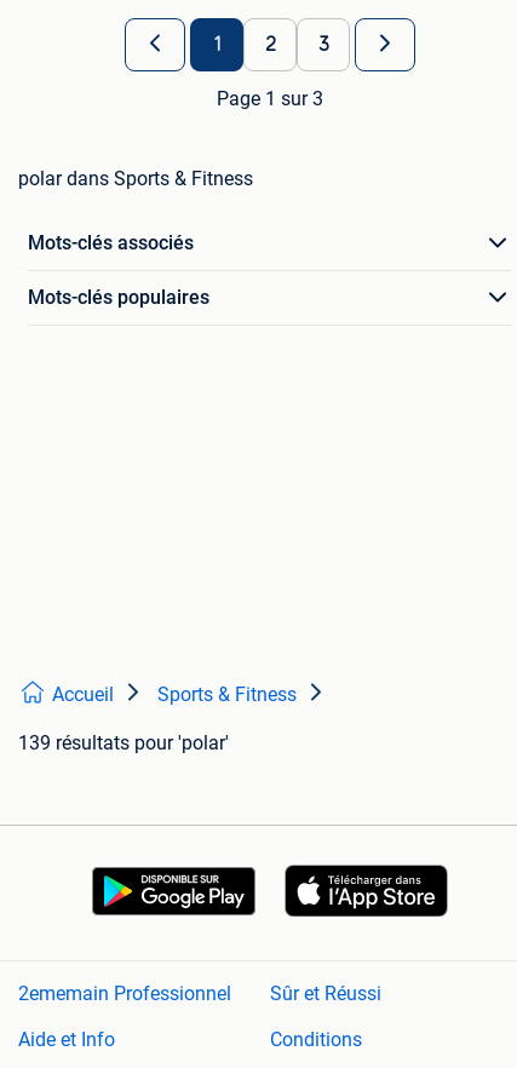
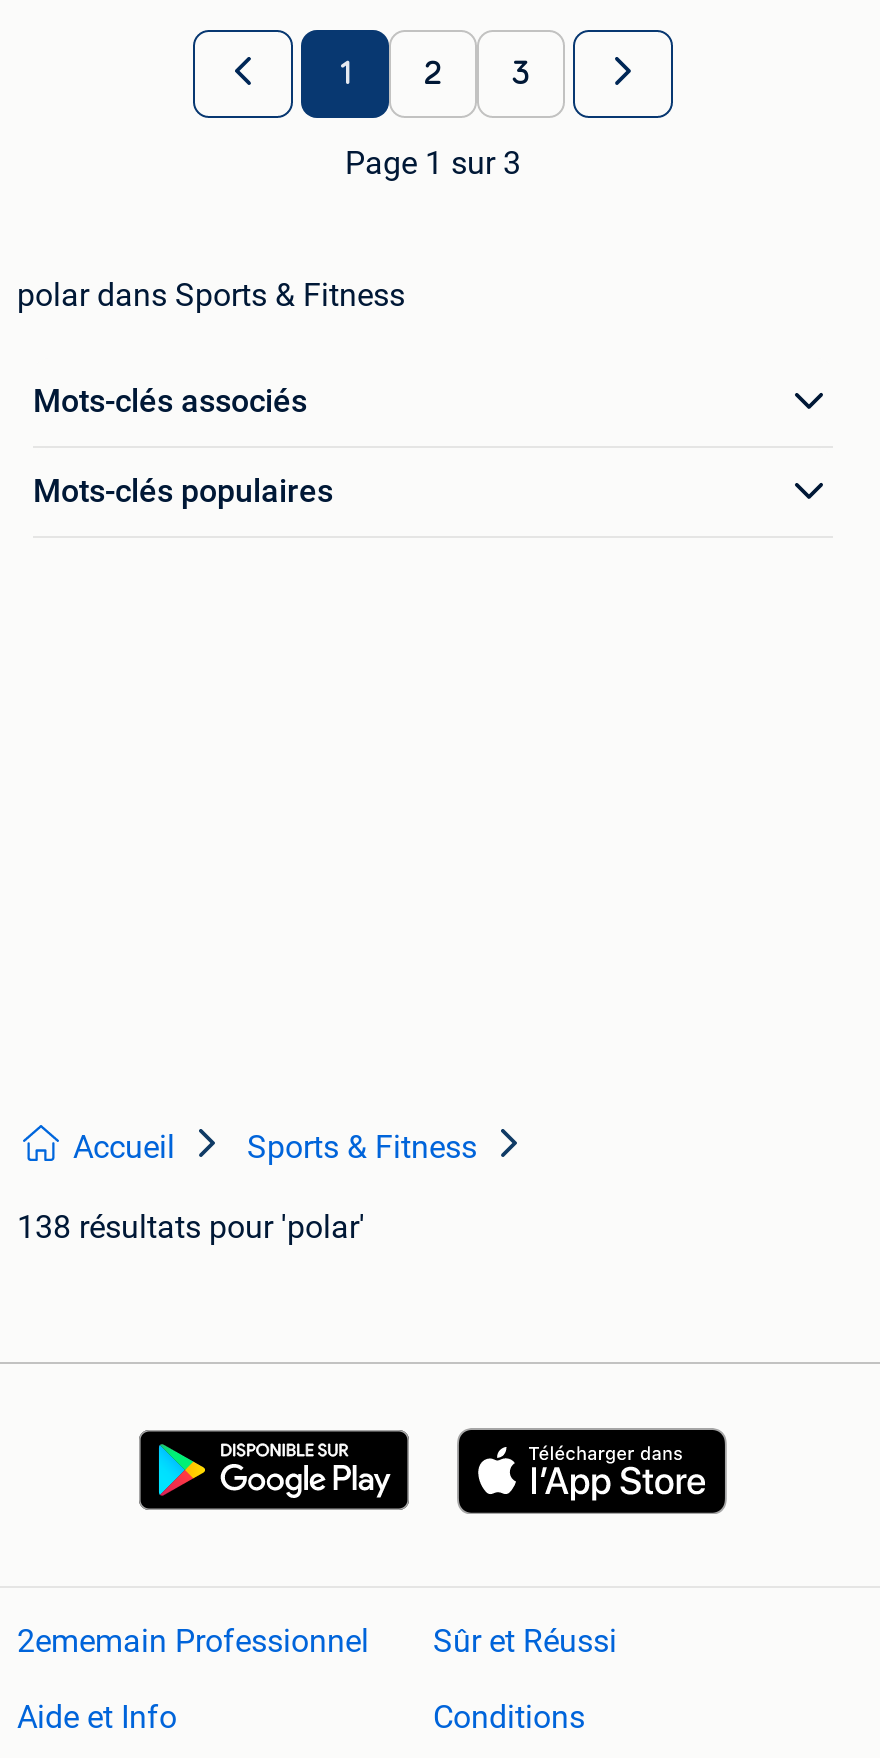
[18,731,229,755] 139 résultats pour 'polar' -> [17,1208,365,1246] 138 résultats pour 'polar'

